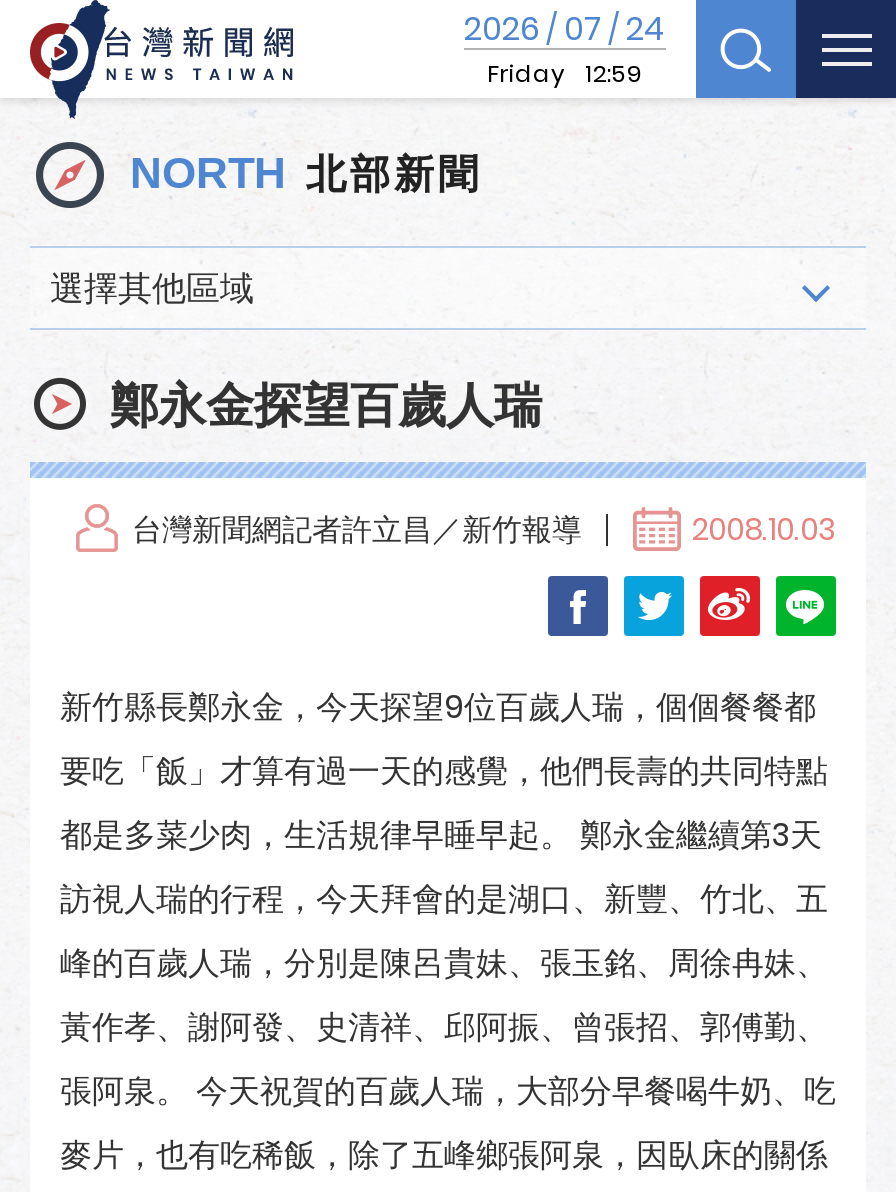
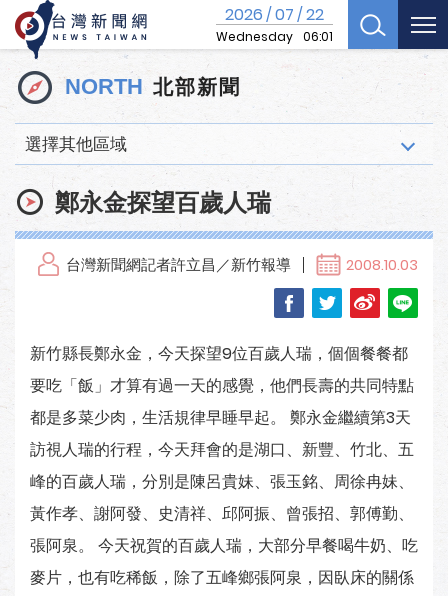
[464,6,666,90] 2026 / 07 / 24 | Friday 12:59 -> [216,3,333,45] 2026 / 07 / 22 | Wednesday 06:01

